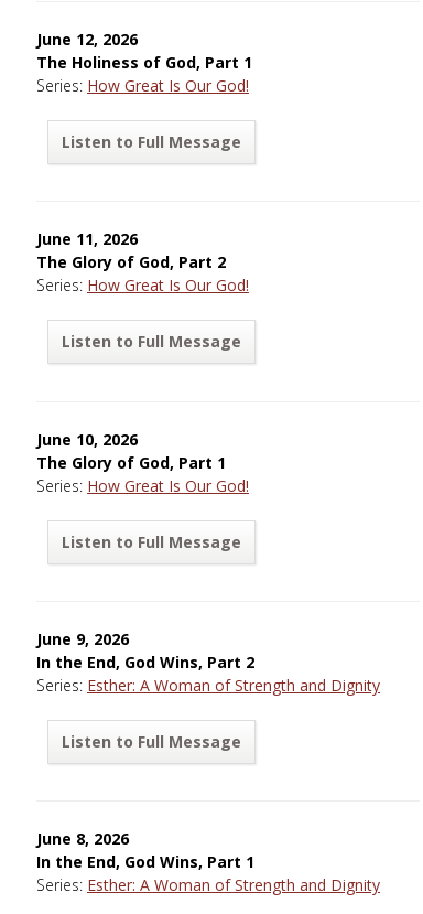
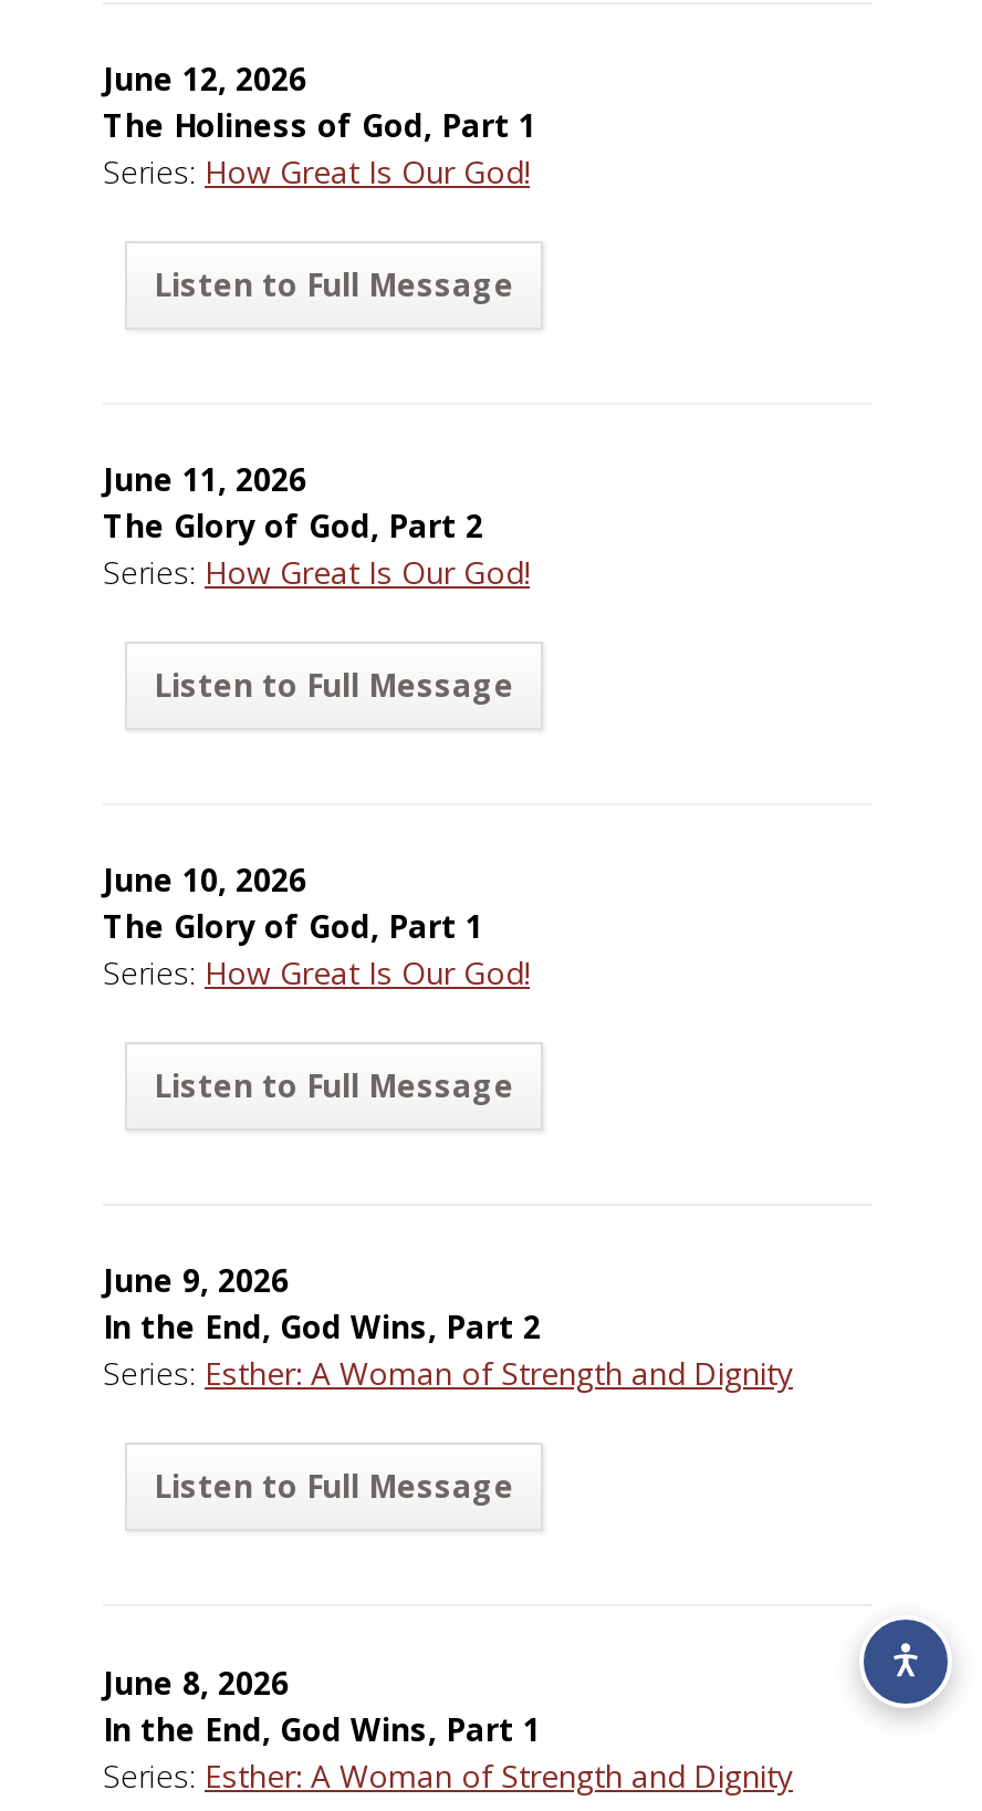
none -> [855,1616,957,1720] [image]

